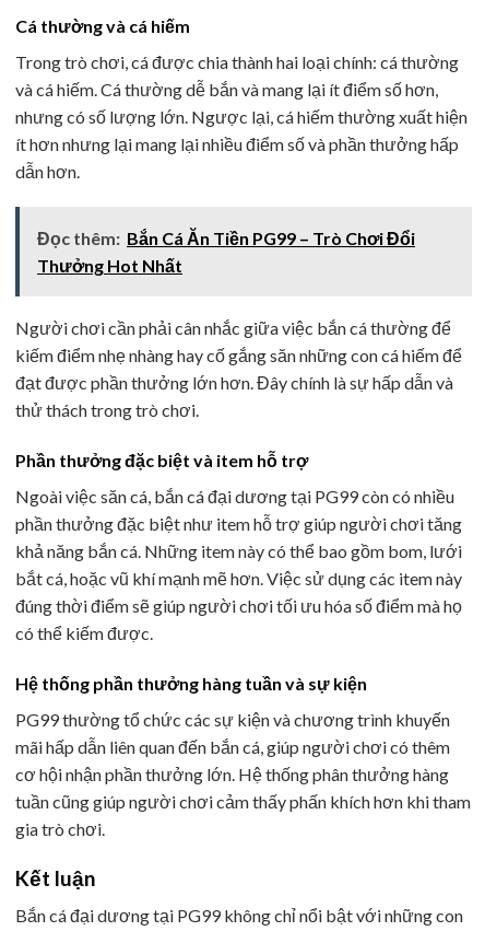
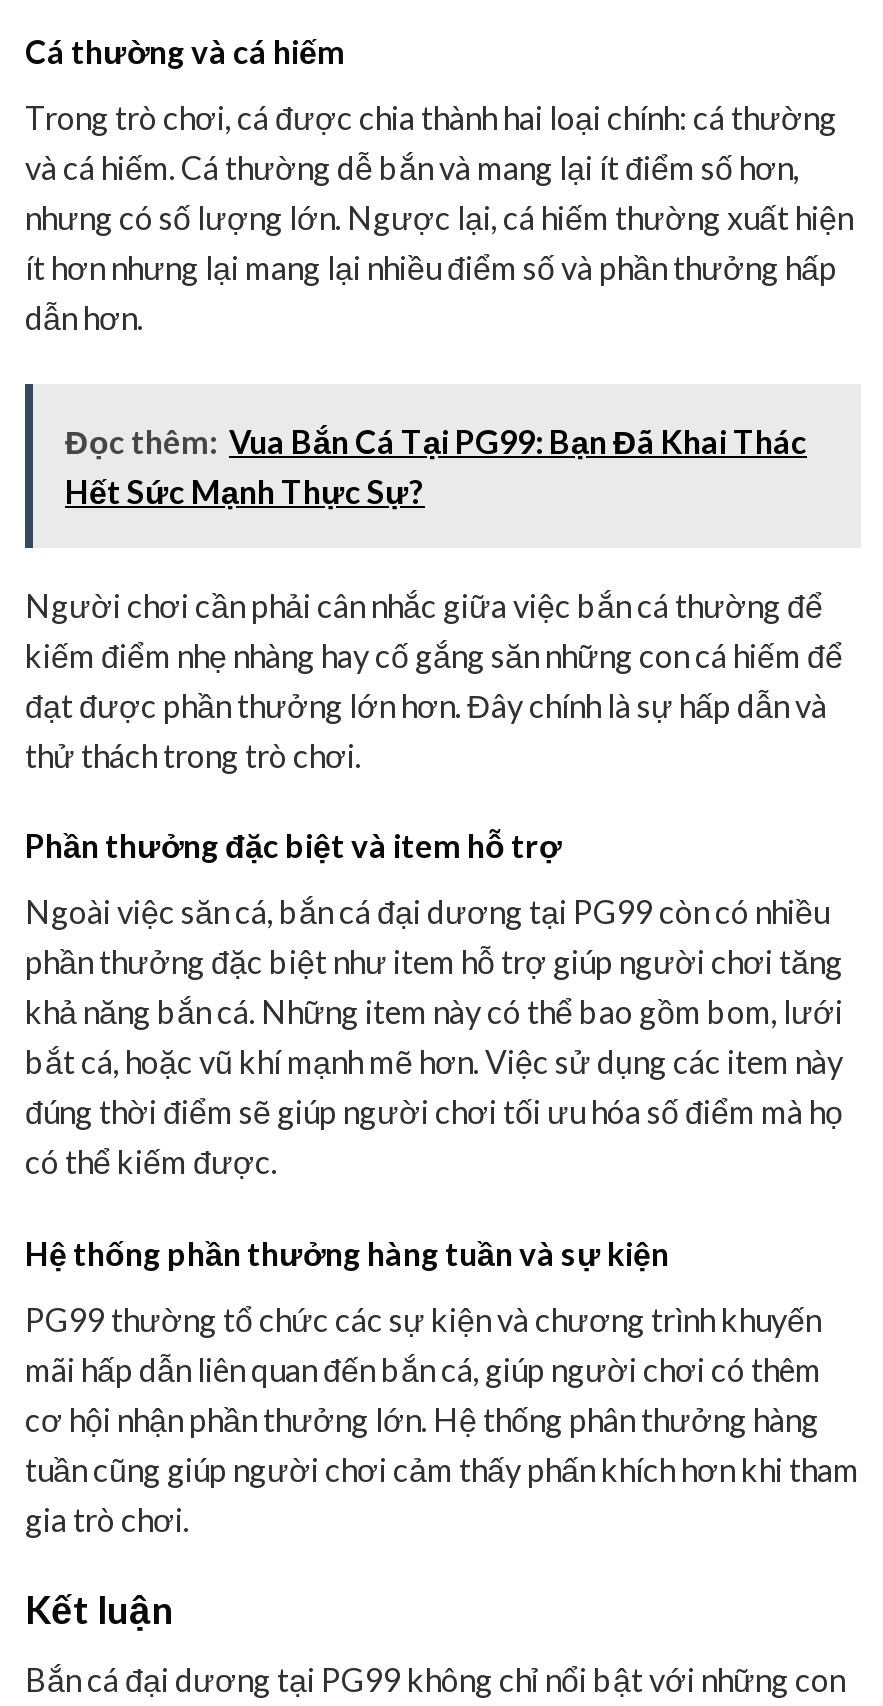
[37,228,415,276] Đọc thêm: Bắn Cá Ăn Tiền PG99 – Trò Chơi Đổi | Thưởng Hot Nhất -> [65,421,807,509] Đọc thêm: Vua Bắn Cá Tại PG99: Bạn Đã Khai Thác | Hết Sức Mạnh Thực Sự?

